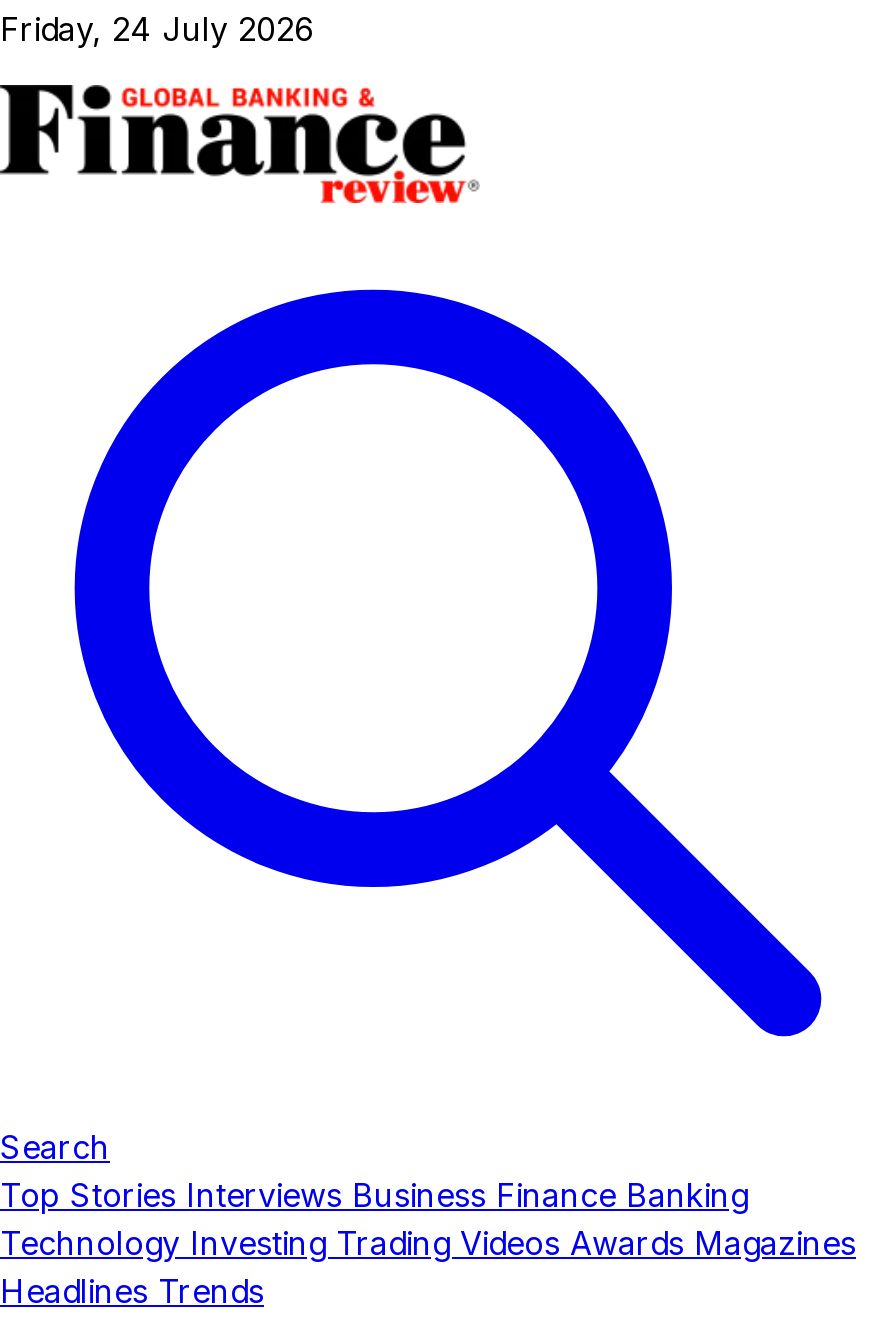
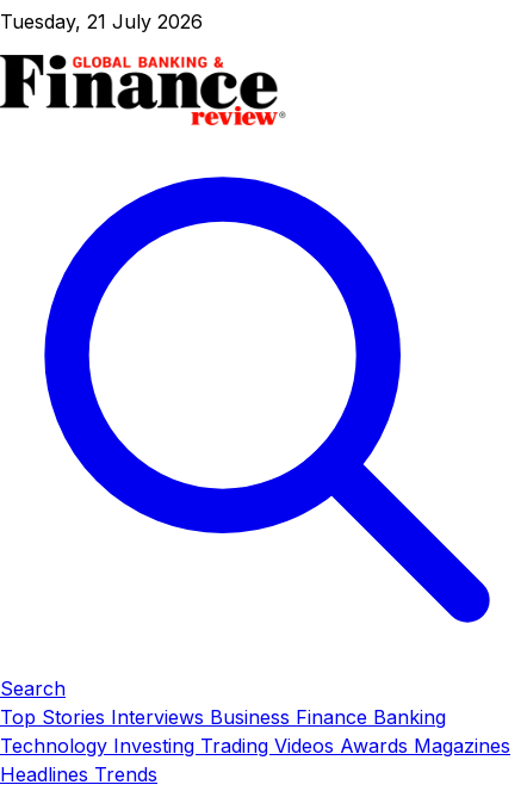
[0,9,314,49] Friday, 24 July 2026 -> [0,10,203,33] Tuesday, 21 July 2026

